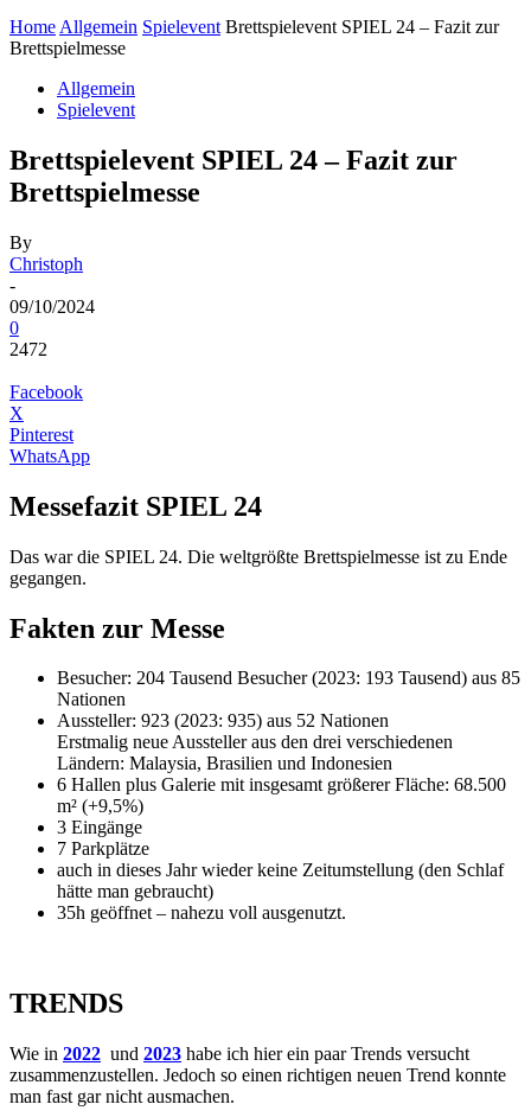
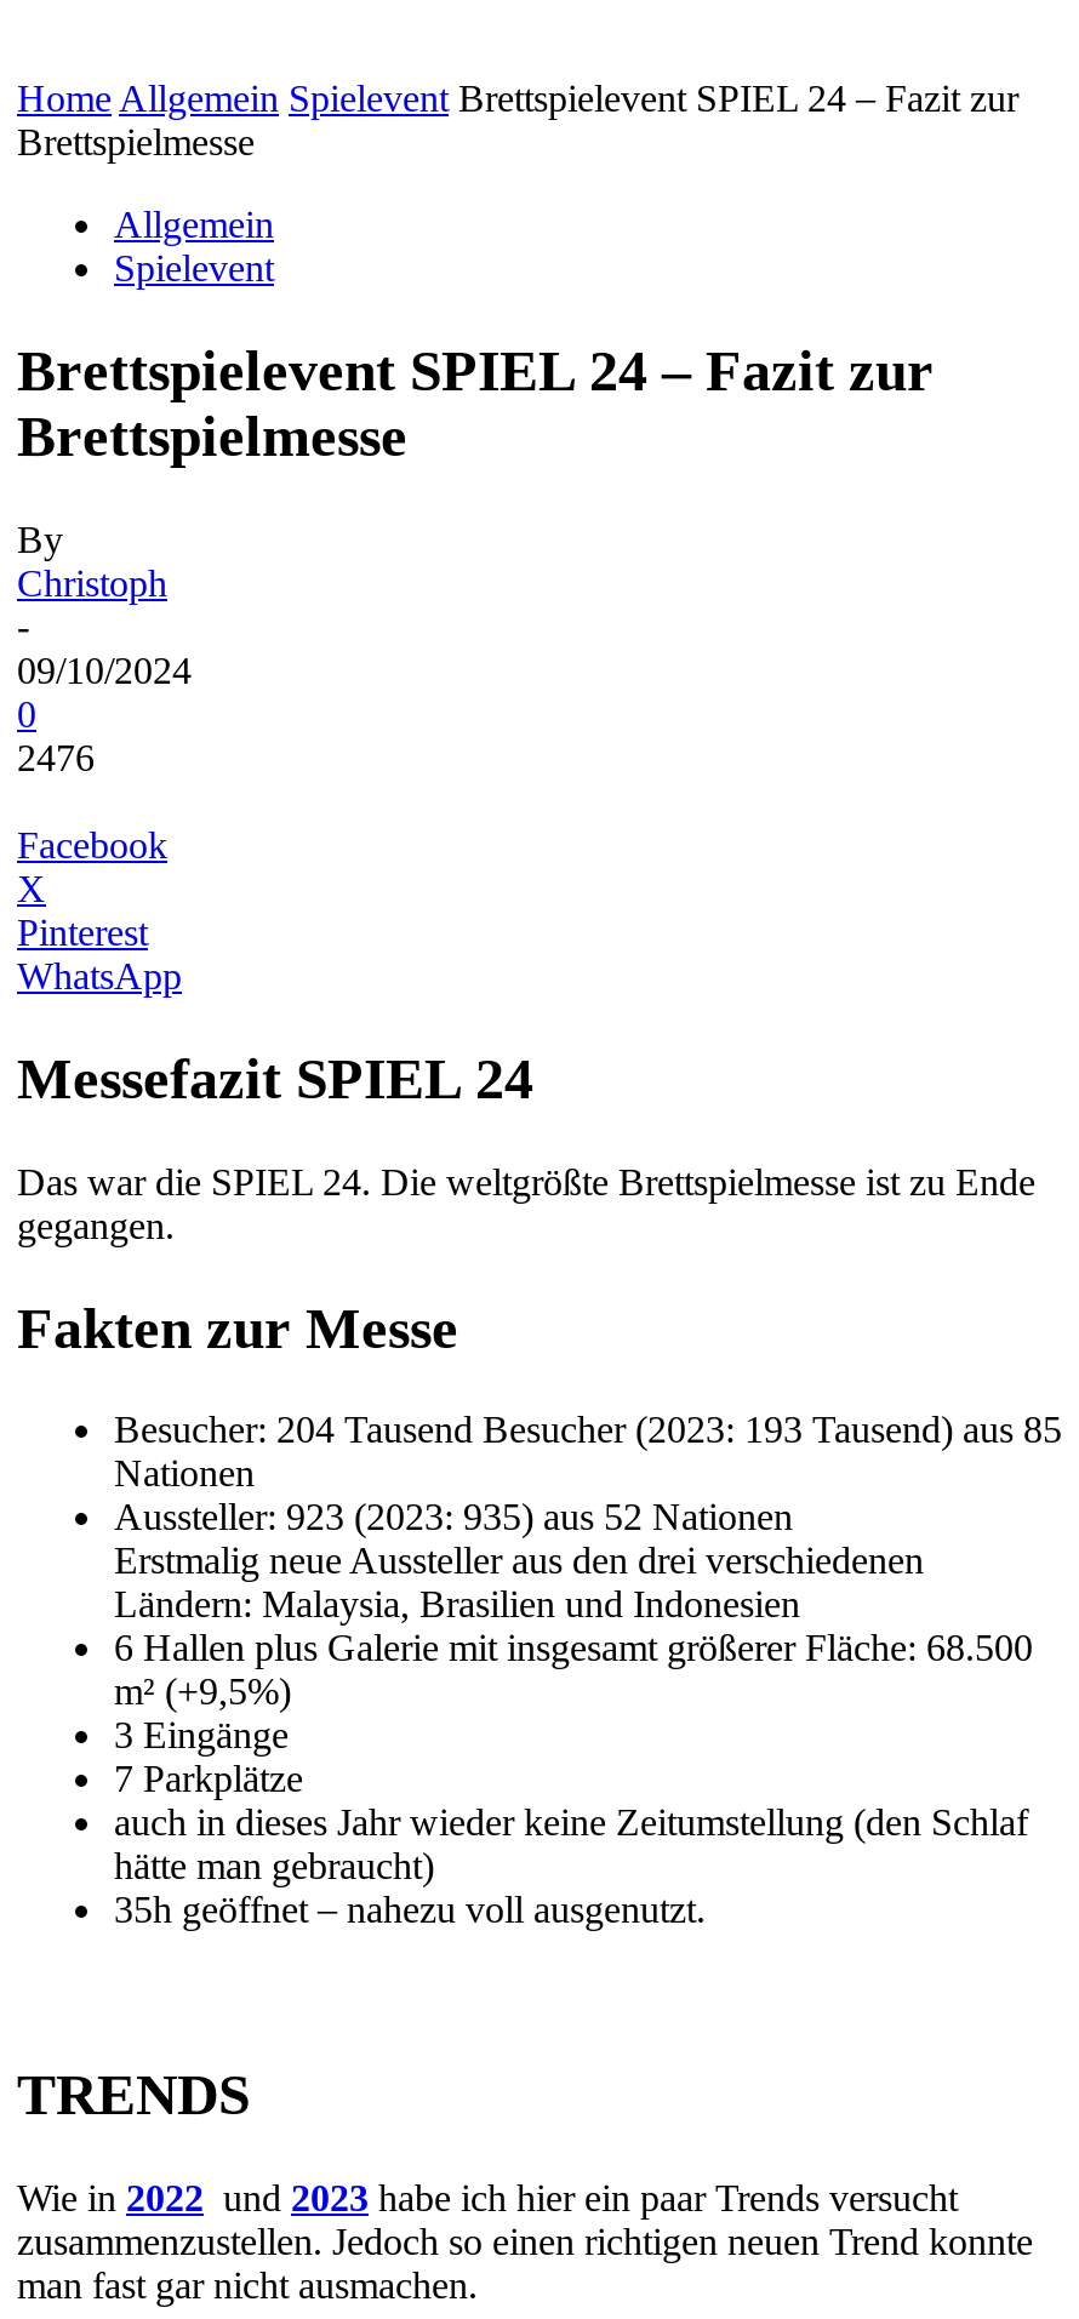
[9,339,47,359] 2472 -> [17,737,95,778] 2476

